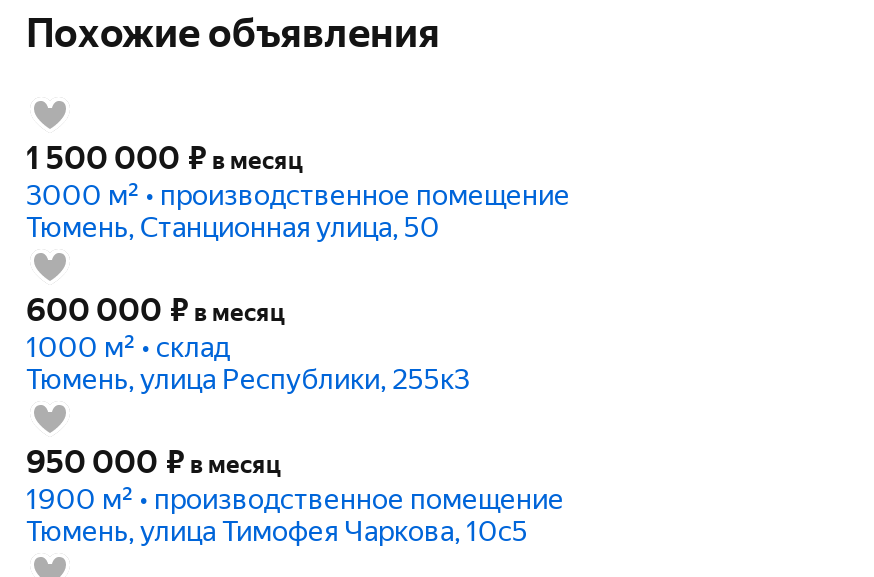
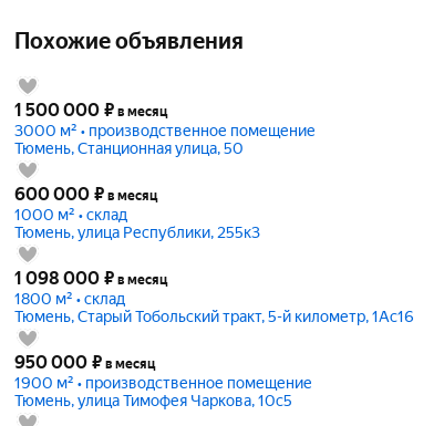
none -> [14,267,414,325] 1 098 000 ₽ в месяц | 1800 м² • склад | Тюмень, Старый Тобольский тракт, 5-й километр, 1Ас16

